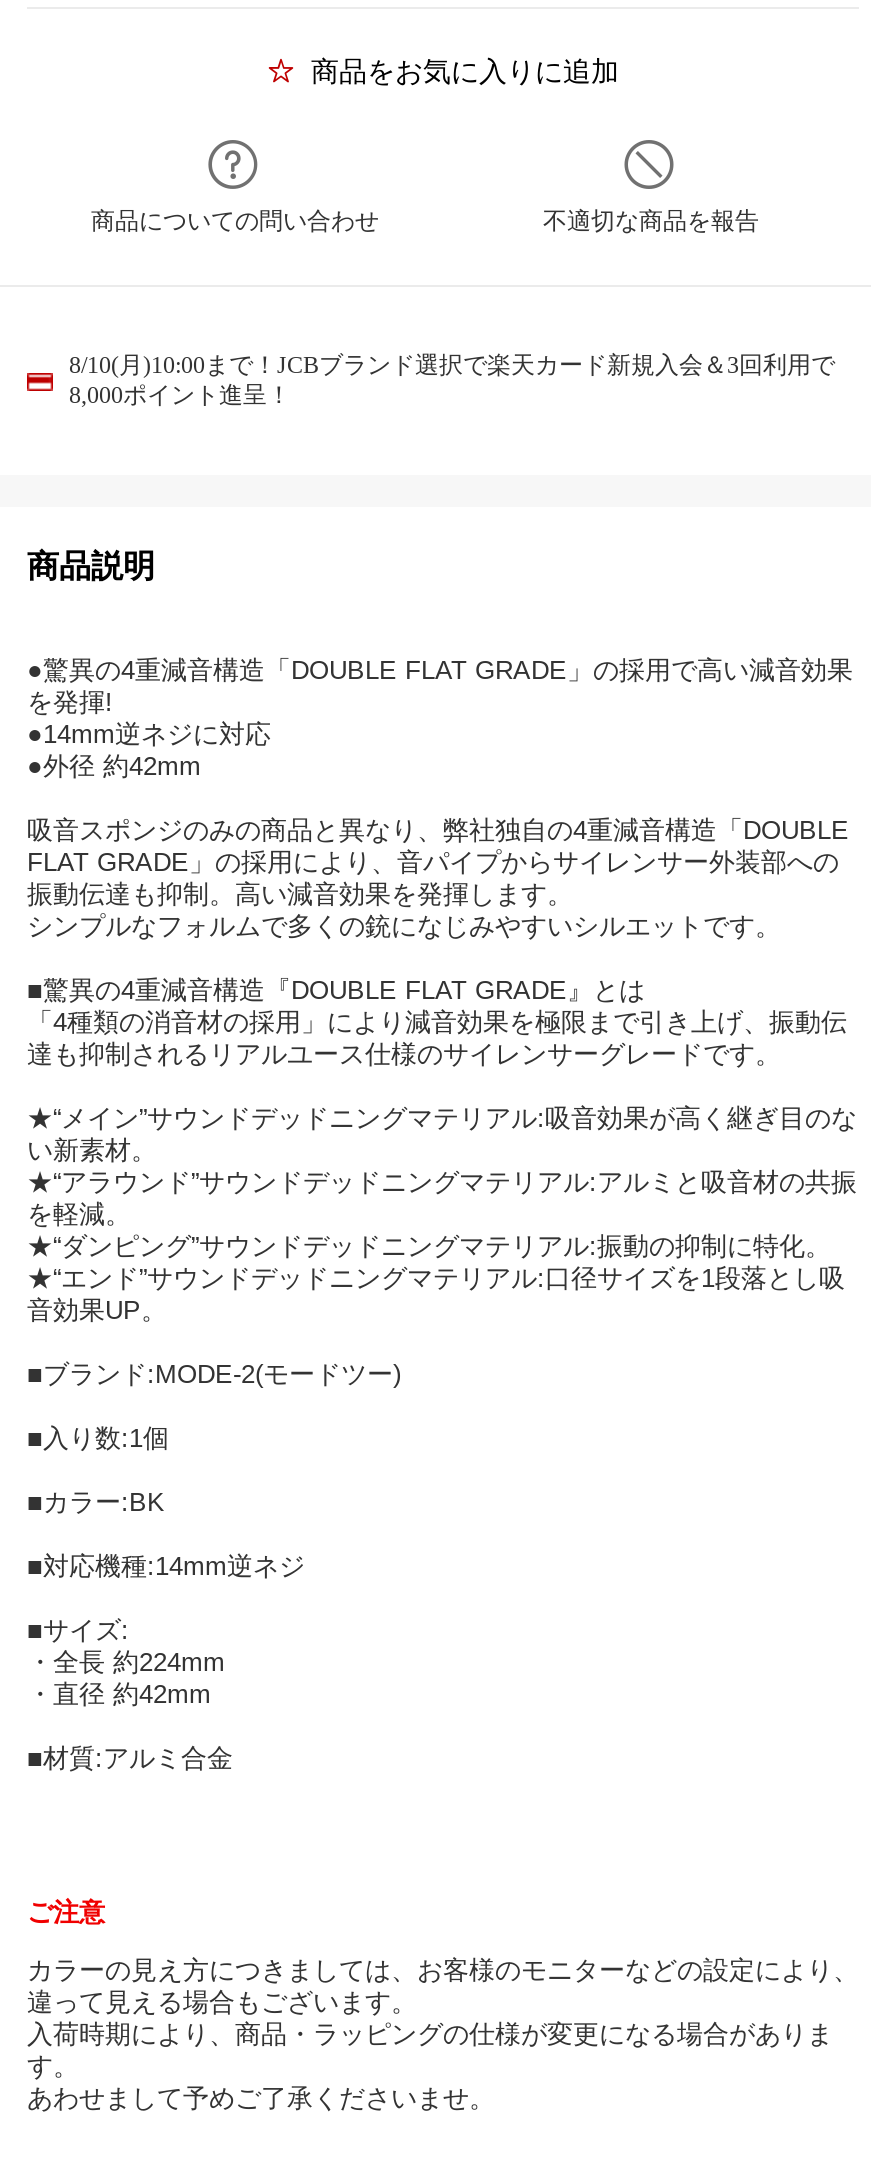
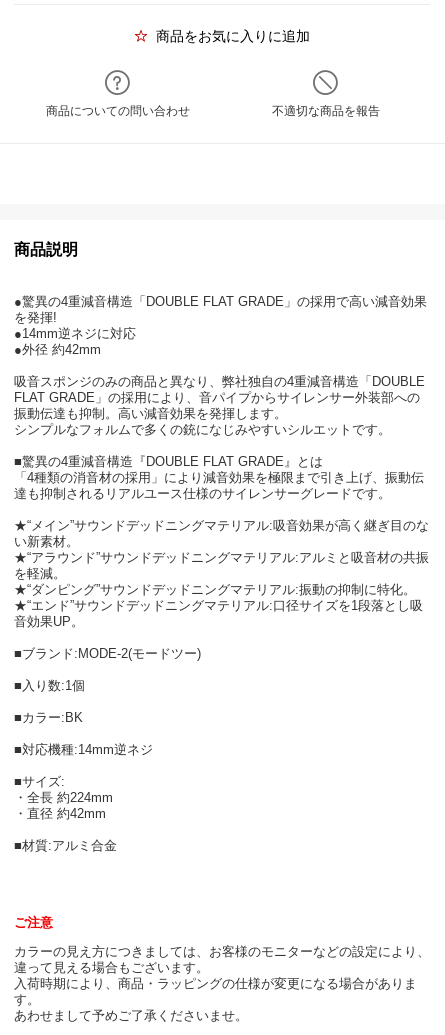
[69,351,835,409] 8/10(月)10:00まで！JCBブランド選択で楽天カード新規入会＆3回利用で | 8,000ポイント進呈！ -> none

